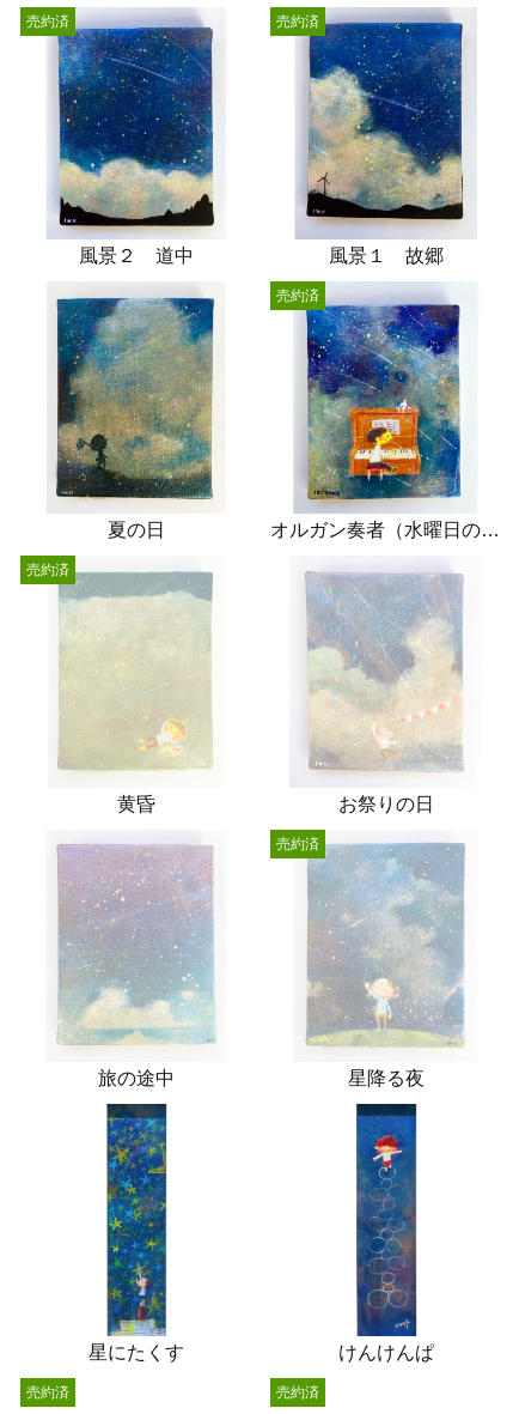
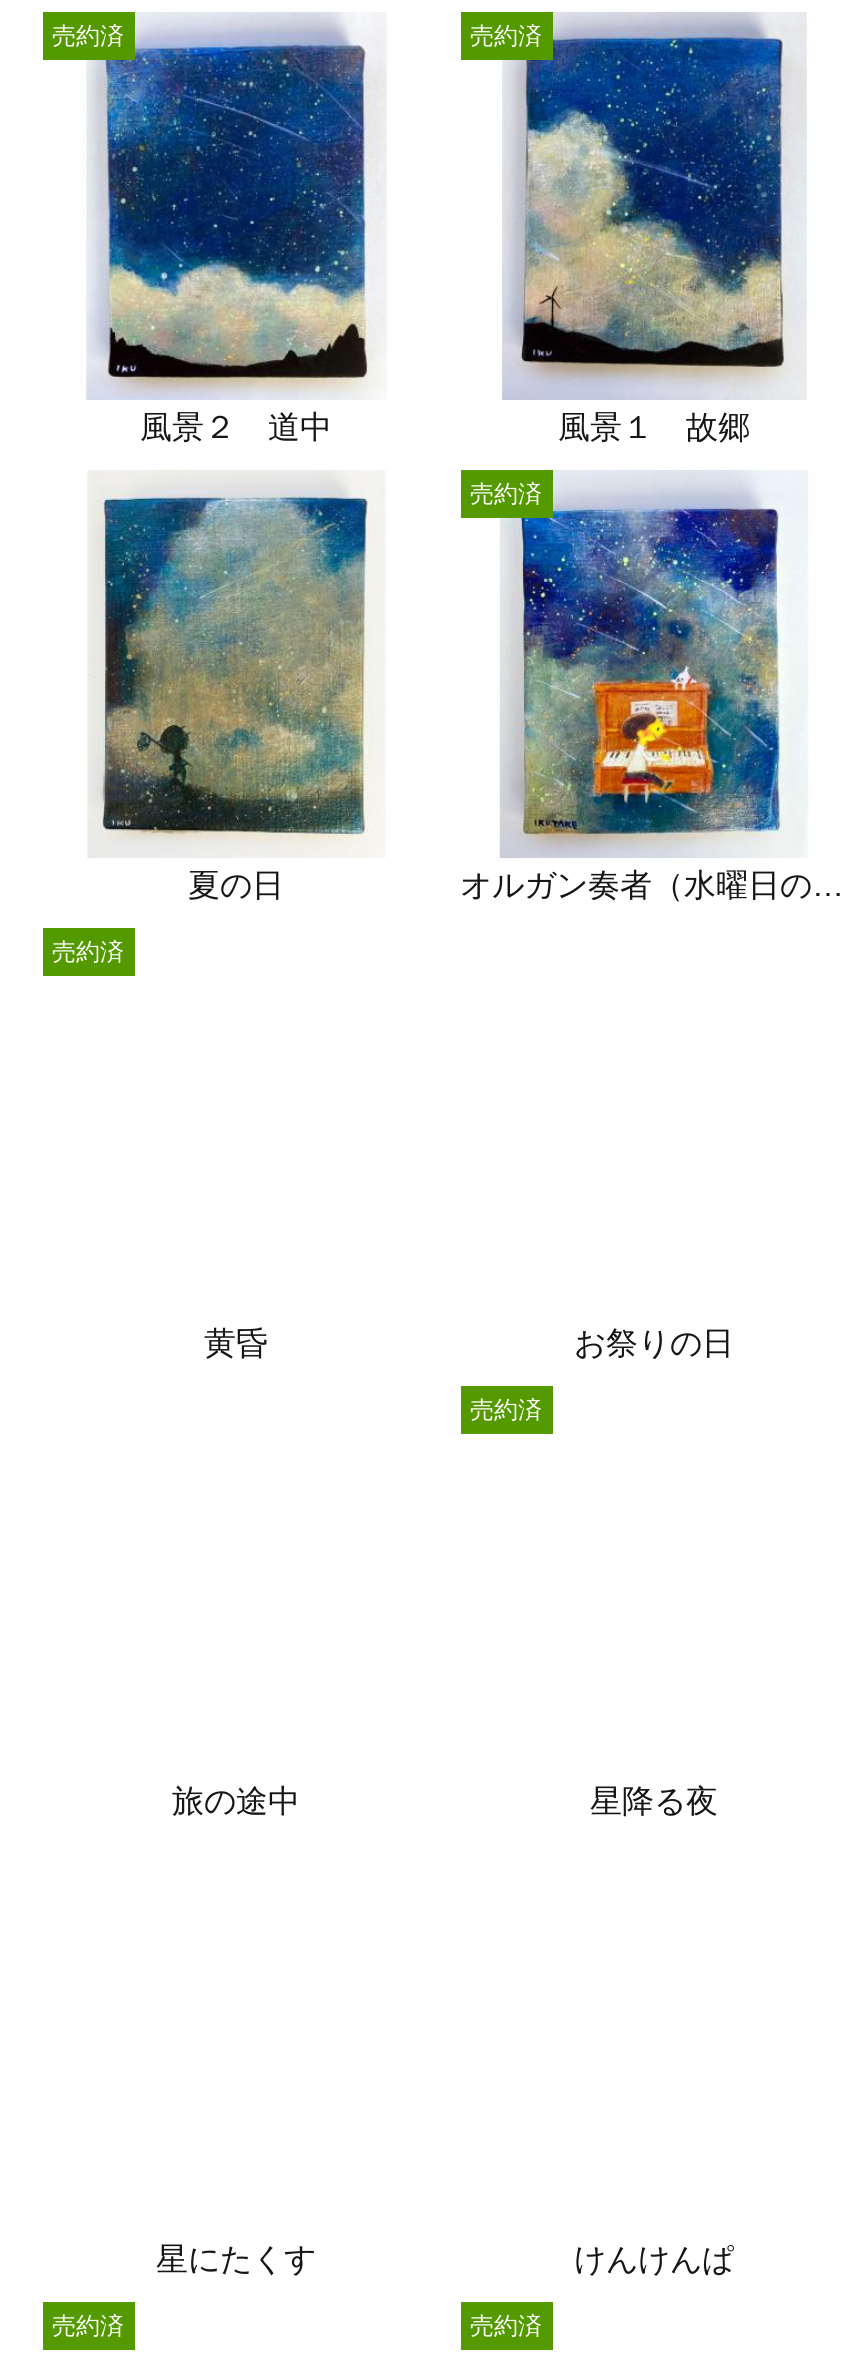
[56,570,214,773] [image] -> none
[304,570,464,775] [image] -> none
[56,843,216,1048] [image] -> none
[305,842,465,1049] [image] -> none
[105,1103,167,1337] [image] -> none
[355,1103,417,1337] [image] -> none

